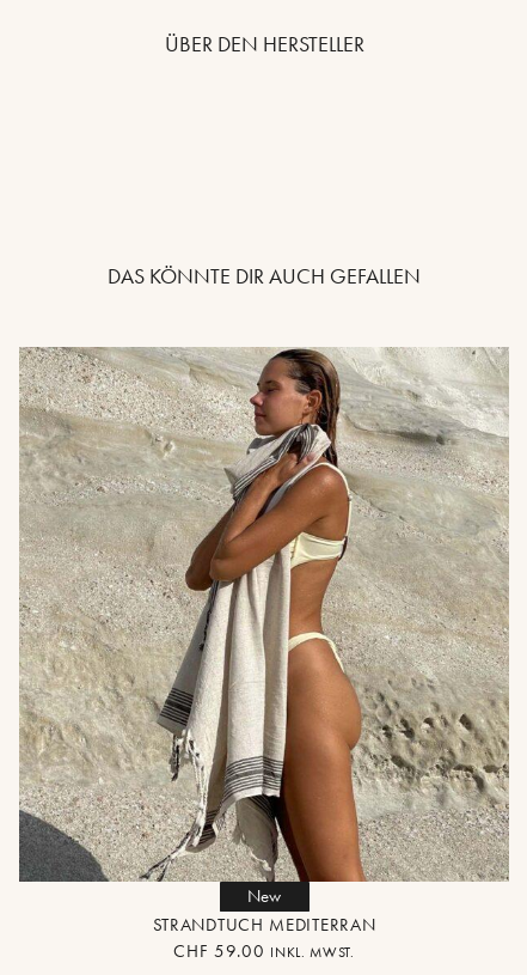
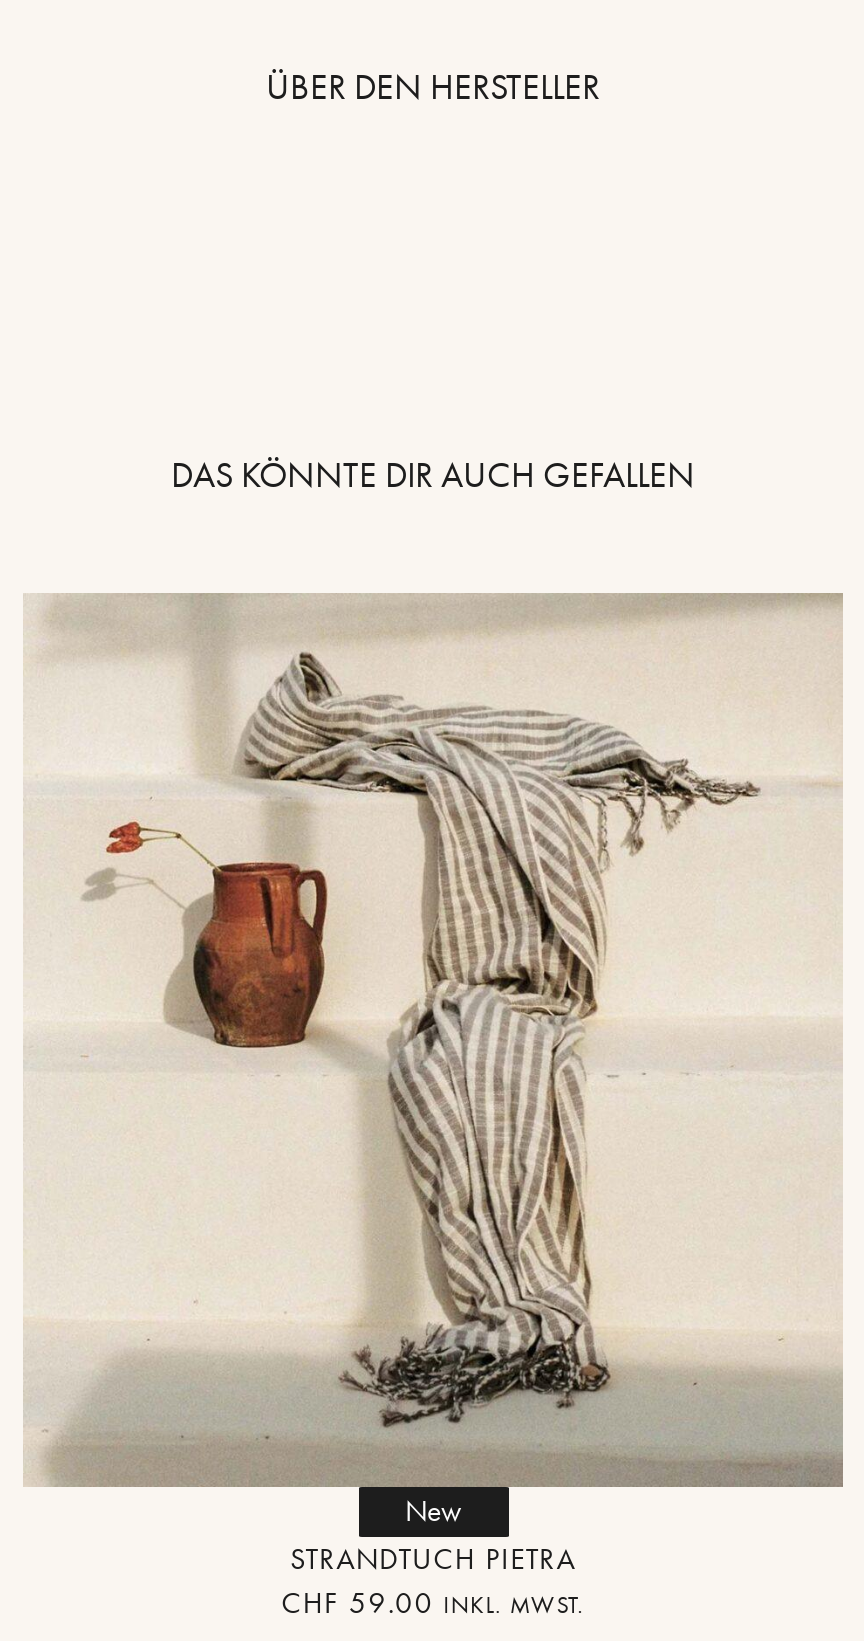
[18,347,509,936] [image] | STRANDTUCH MEDITERRAN -> [23,594,841,1578] [image] | STRANDTUCH PIETRA

